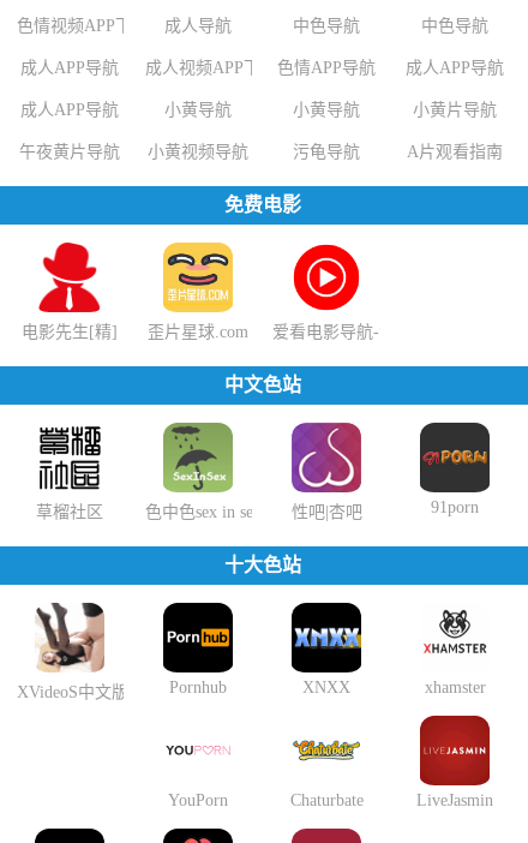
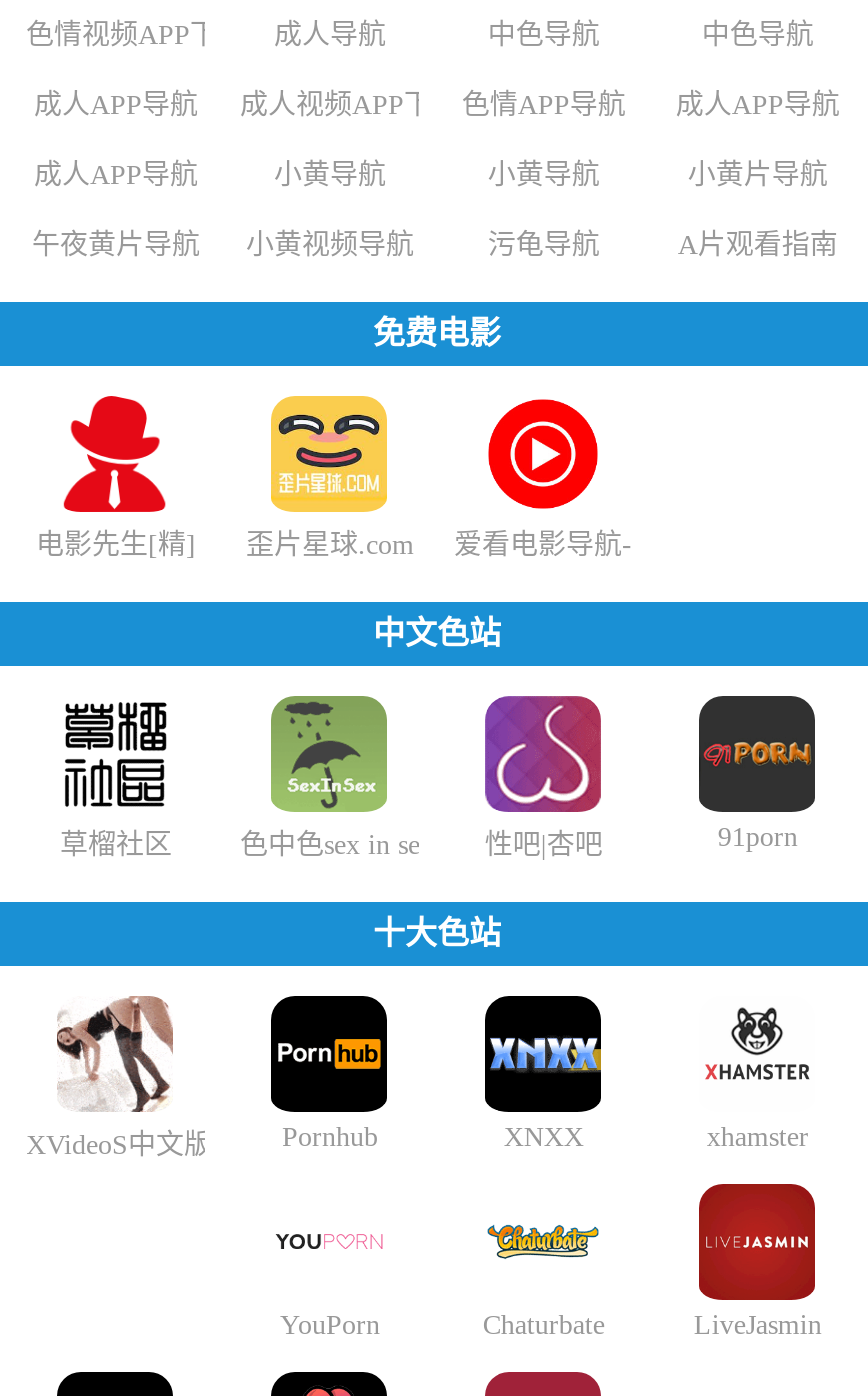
[35,602,106,672] [image] -> [55,996,173,1114] [image]

